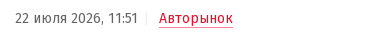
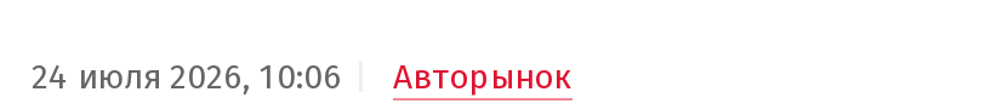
[15,10,233,27] 22 июля 2026, 11:51 Авторынок -> [32,56,573,97] 24 июля 2026, 10:06 Авторынок

